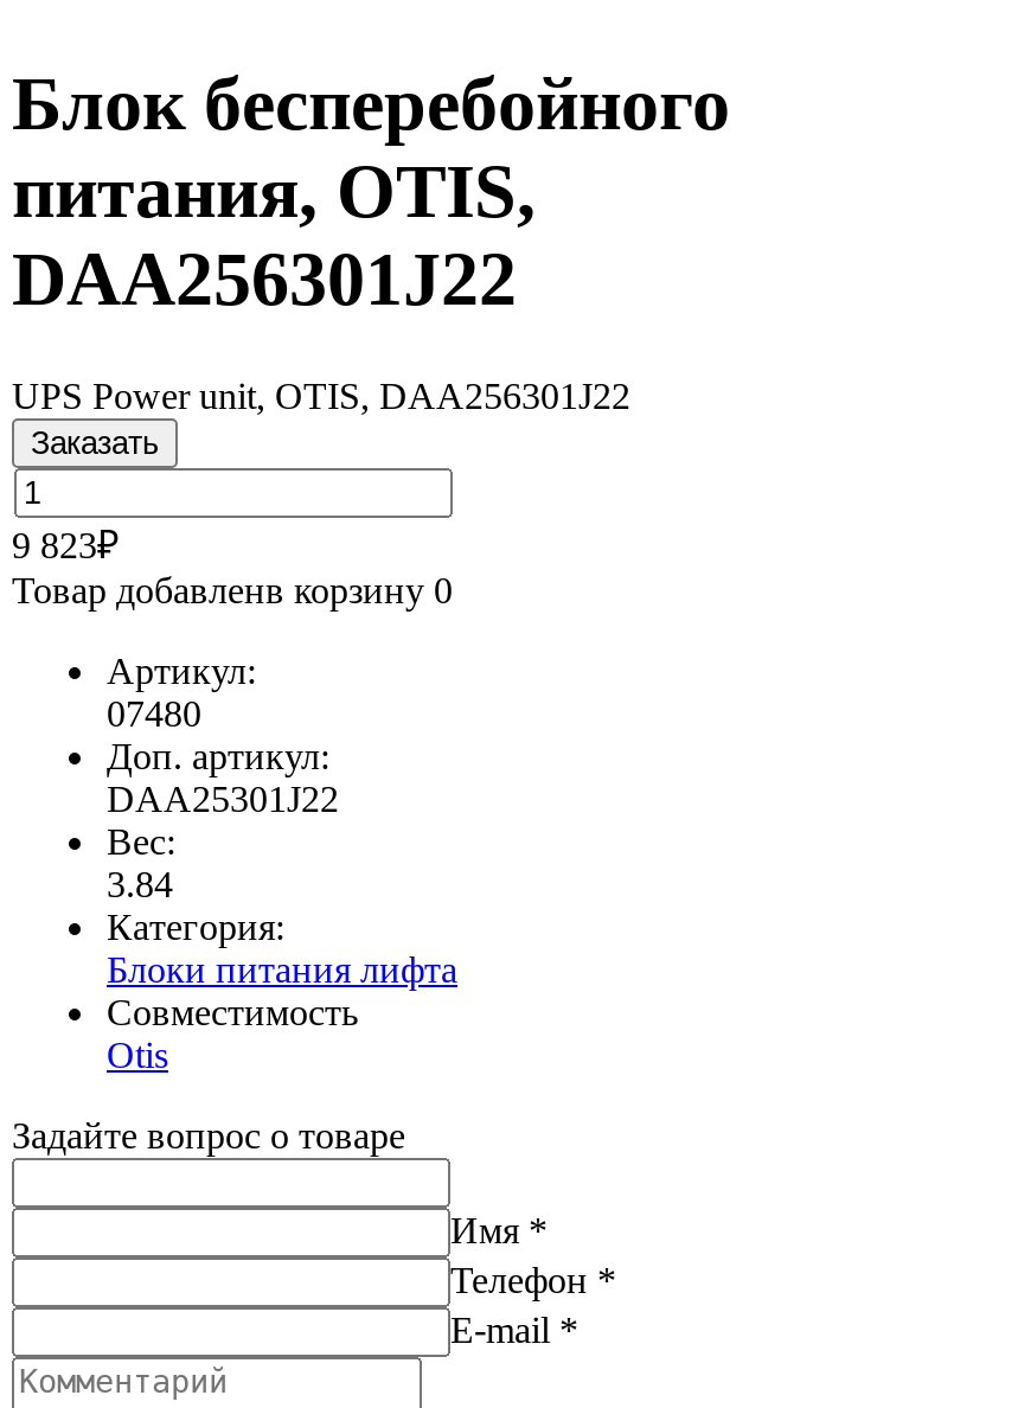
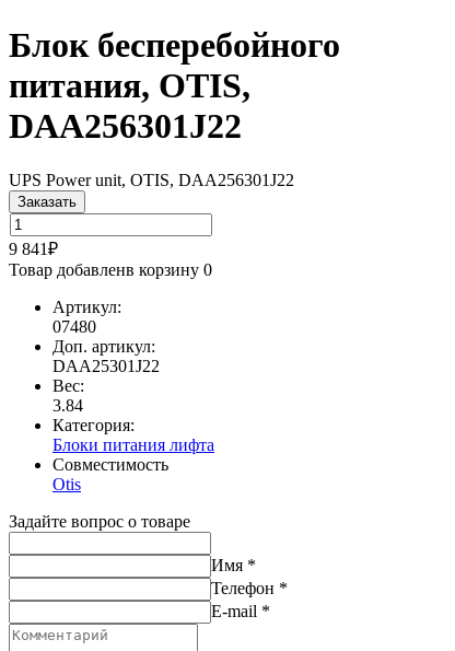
[12,525,119,565] 9 823₽ -> [9,239,58,258] 9 841₽

